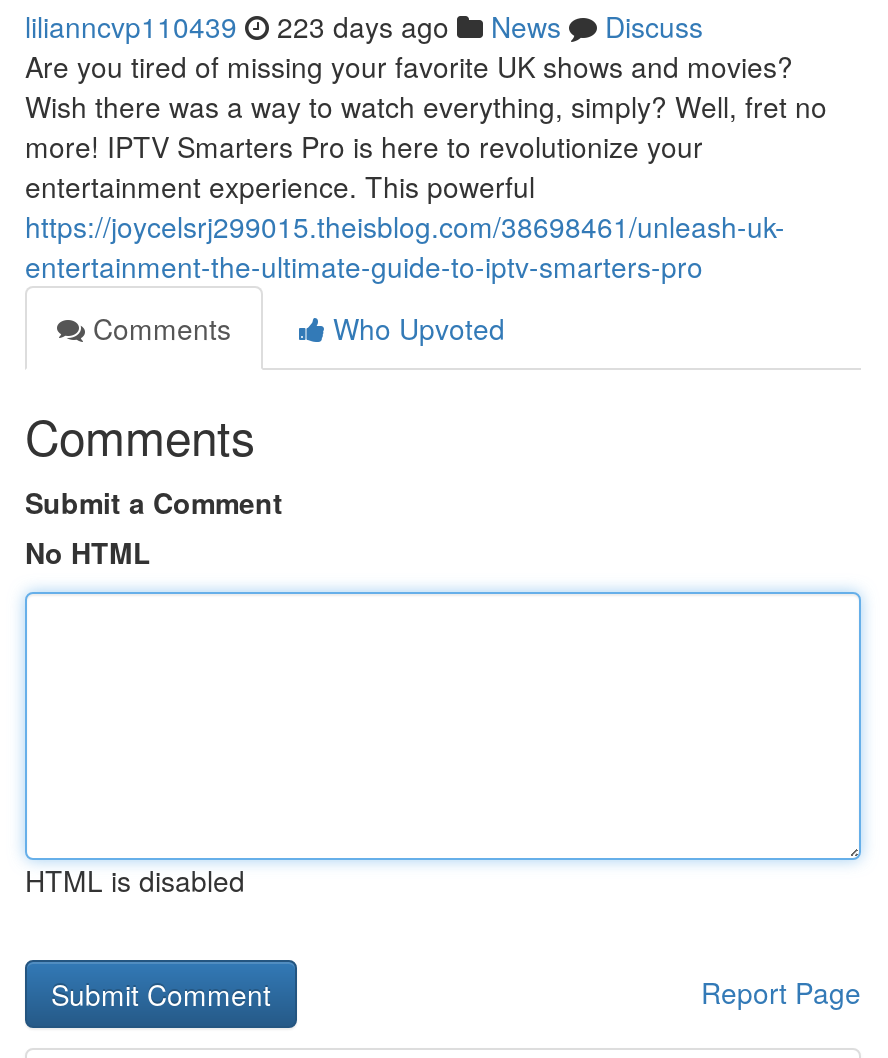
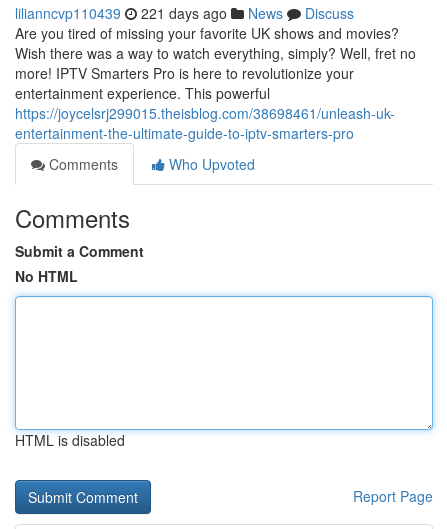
[25,6,703,46] lilianncvp110439 223 days ago News Discuss -> [15,3,354,23] lilianncvp110439 221 days ago News Discuss

